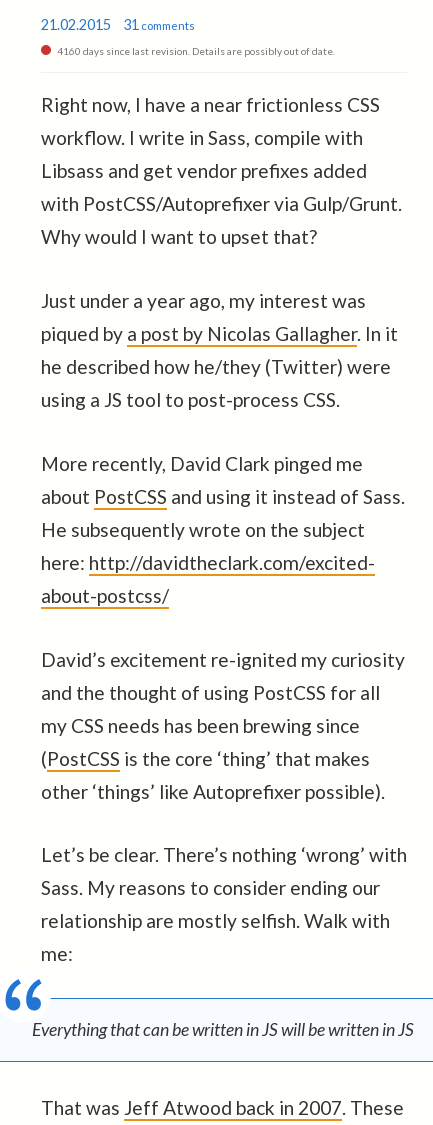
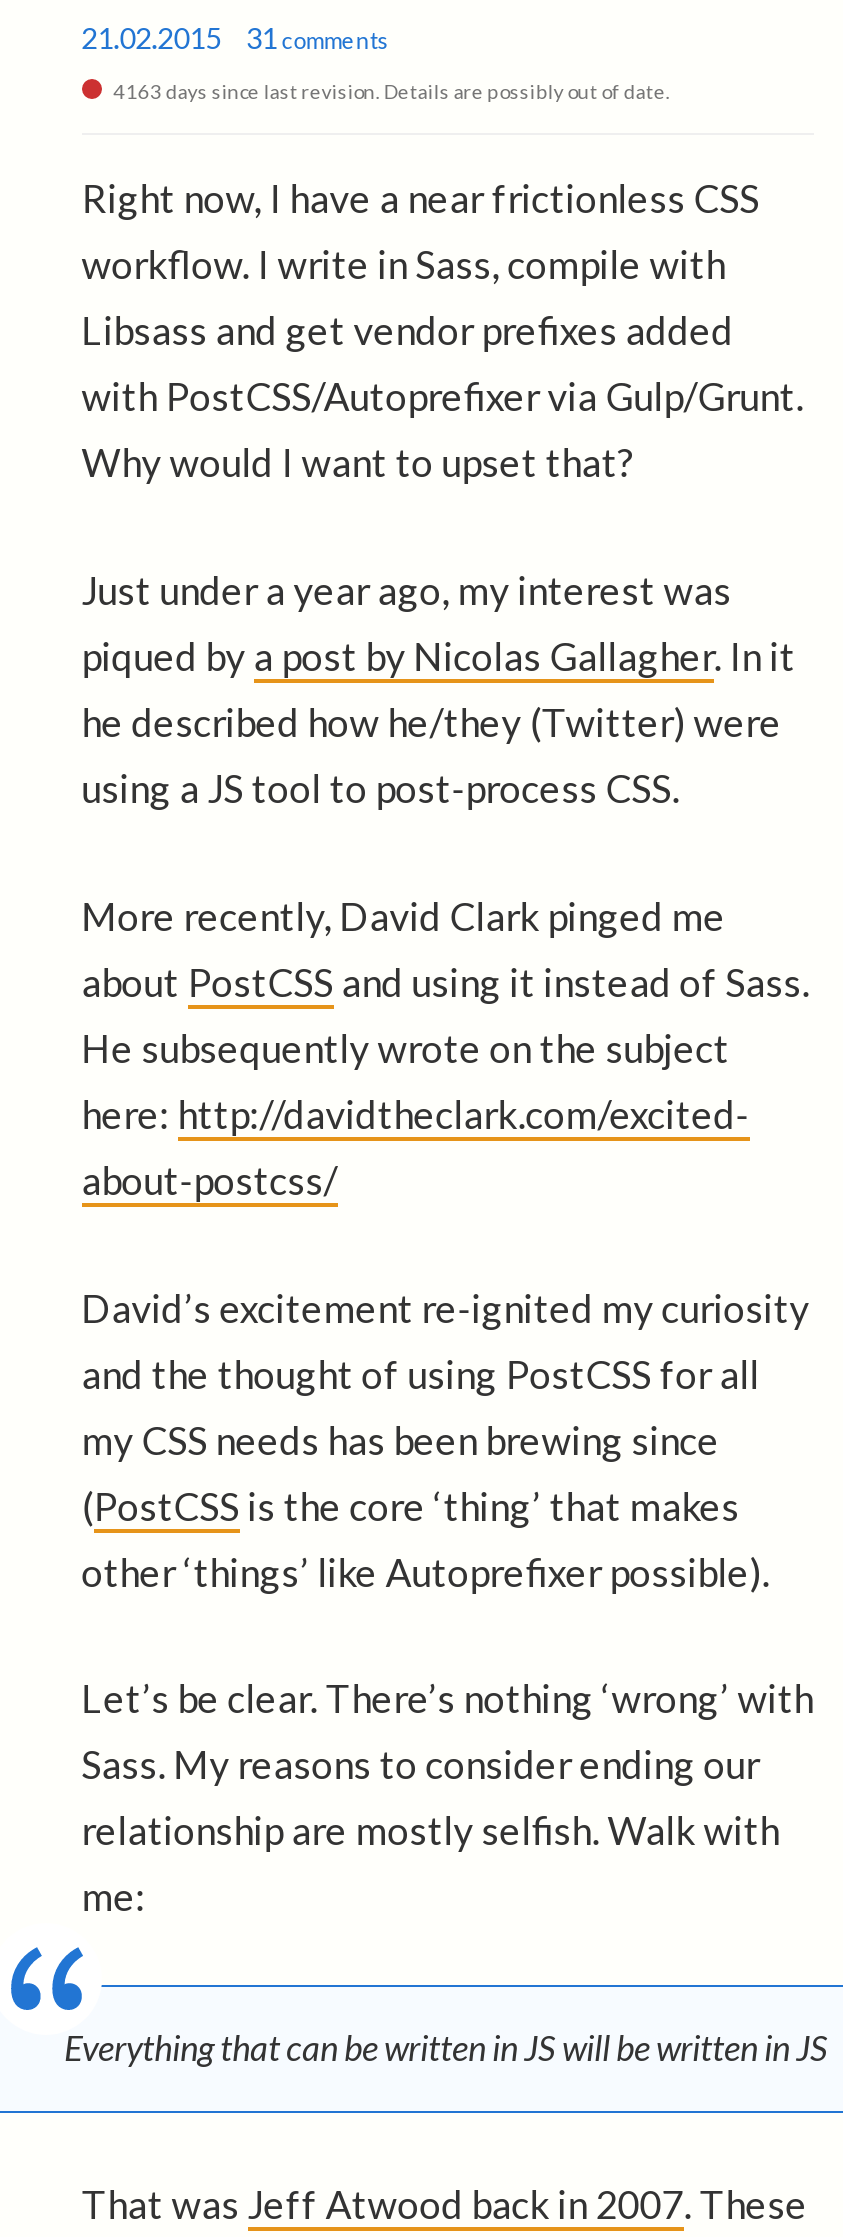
[57,45,335,57] 4160 days since last revision. Details are possibly out of date. -> [113,79,669,103] 4163 days since last revision. Details are possibly out of date.

